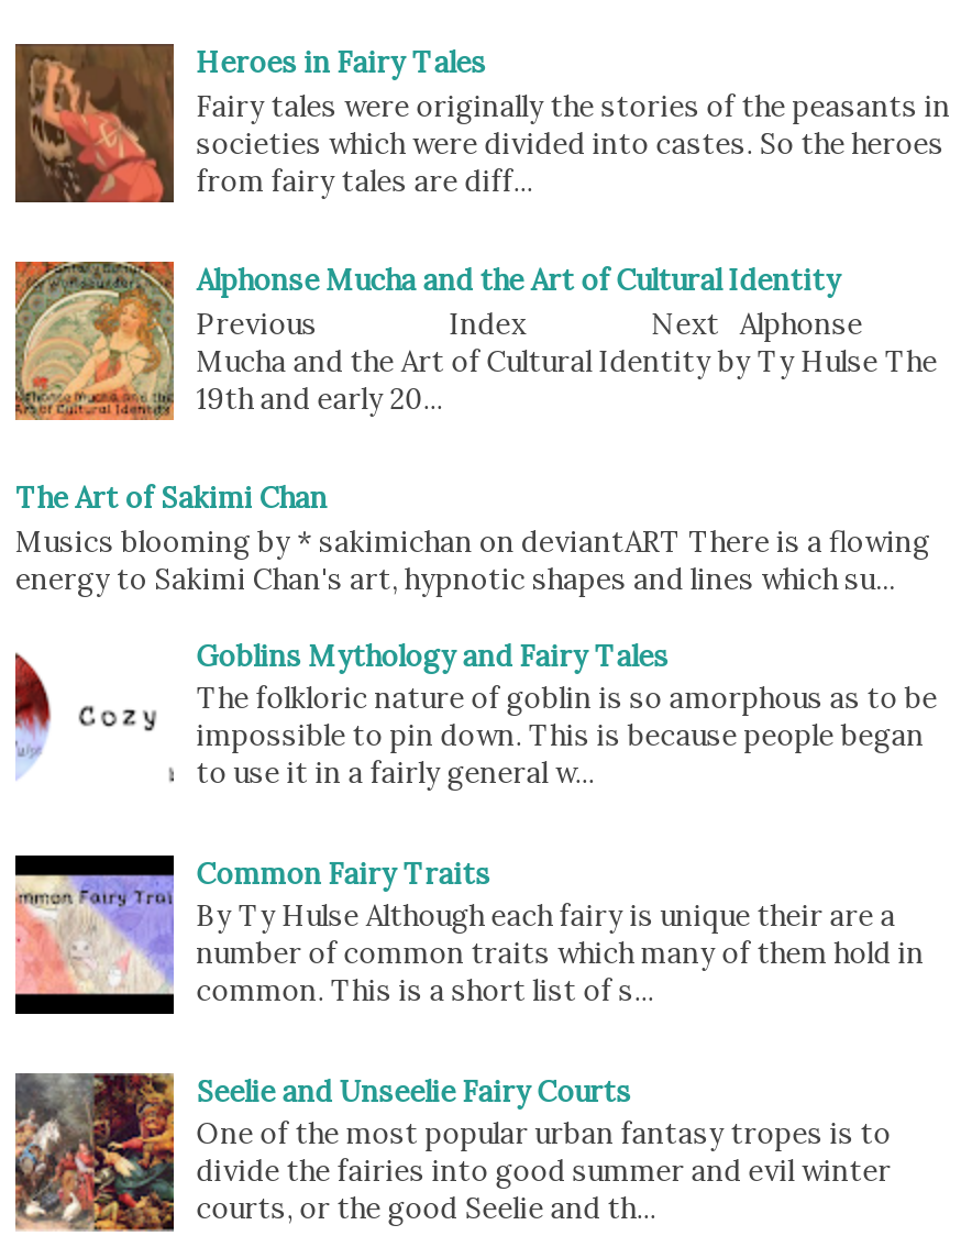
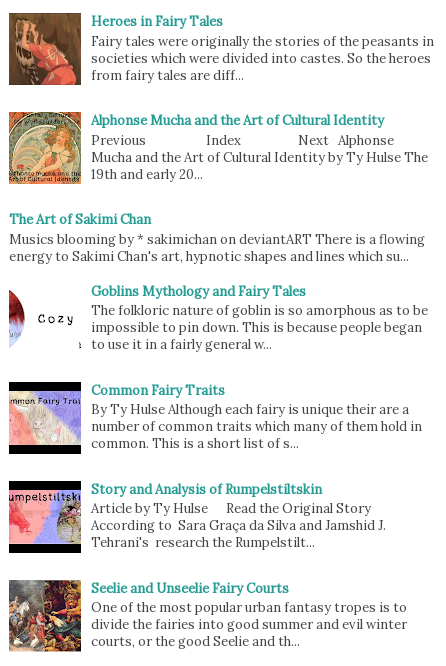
none -> [9,481,386,551] [image] | Story and Analysis of Rumpelstiltskin | Article by Ty Hulse Read the Original Story | According to Sara Graça da Silva and Jamshid J. | Tehrani's research the Rumpelstilt...

